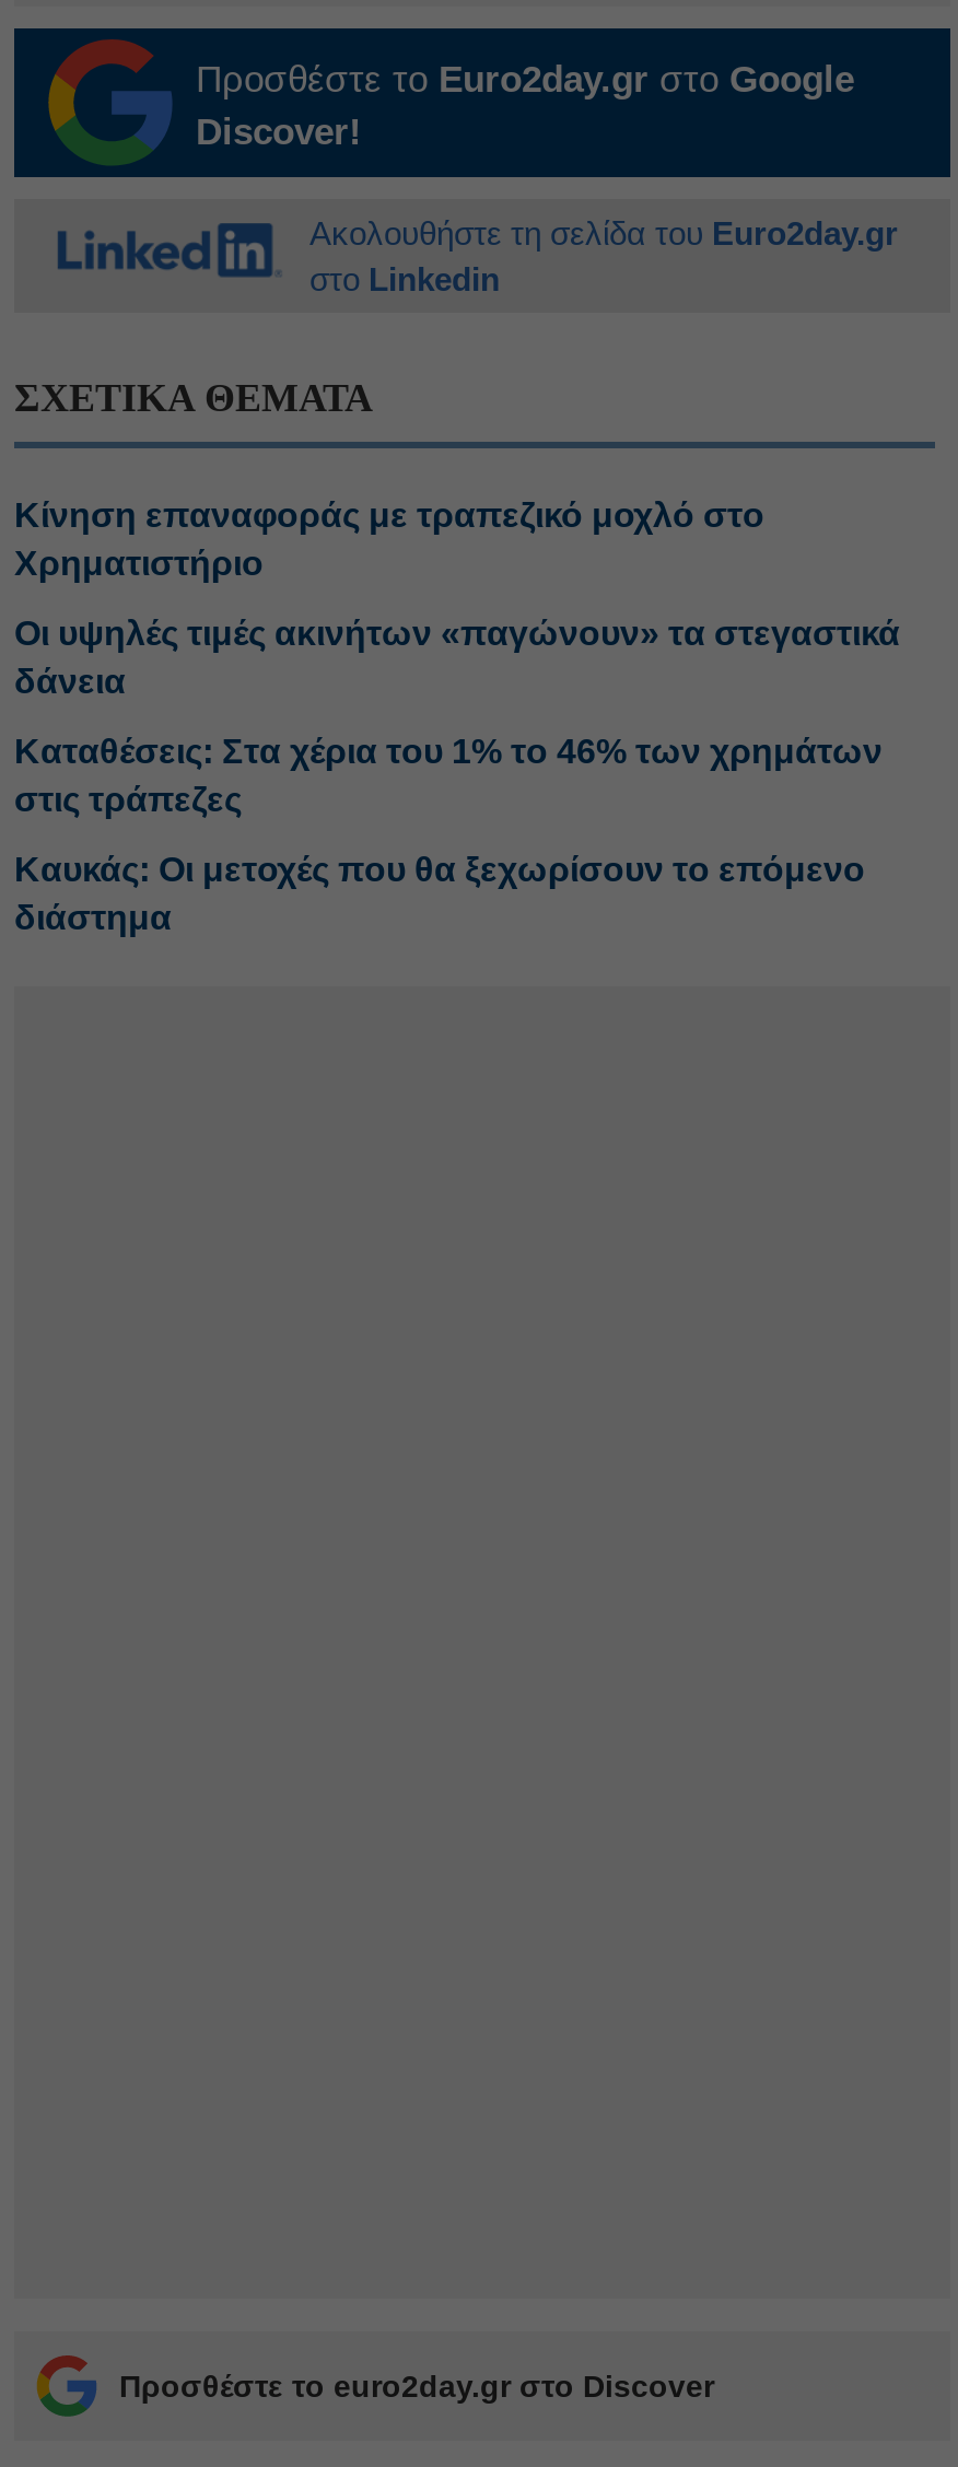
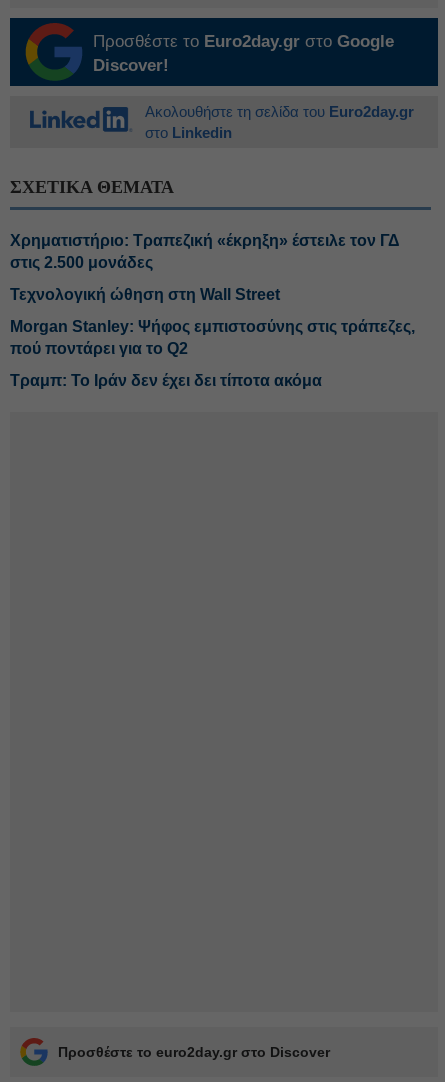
[14,496,764,582] Κίνηση επαναφοράς με τραπεζικό μοχλό στο | Χρηματιστήριο -> [10,232,400,271] Χρηματιστήριο: Τραπεζική «έκρηξη» έστειλε τον ΓΔ | στις 2.500 μονάδες
[14,615,900,700] Οι υψηλές τιμές ακινήτων «παγώνουν» τα στεγαστικά | δάνεια -> [10,286,280,303] Τεχνολογική ώθηση στη Wall Street
[14,733,883,818] Καταθέσεις: Στα χέρια του 1% το 46% των χρημάτων | στις τράπεζες -> [10,318,415,357] Morgan Stanley: Ψήφος εμπιστοσύνης στις τράπεζες, | πού ποντάρει για το Q2
[14,851,865,936] Καυκάς: Οι μετοχές που θα ξεχωρίσουν το επόμενο | διάστημα -> [10,372,322,389] Τραμπ: Το Ιράν δεν έχει δει τίποτα ακόμα

